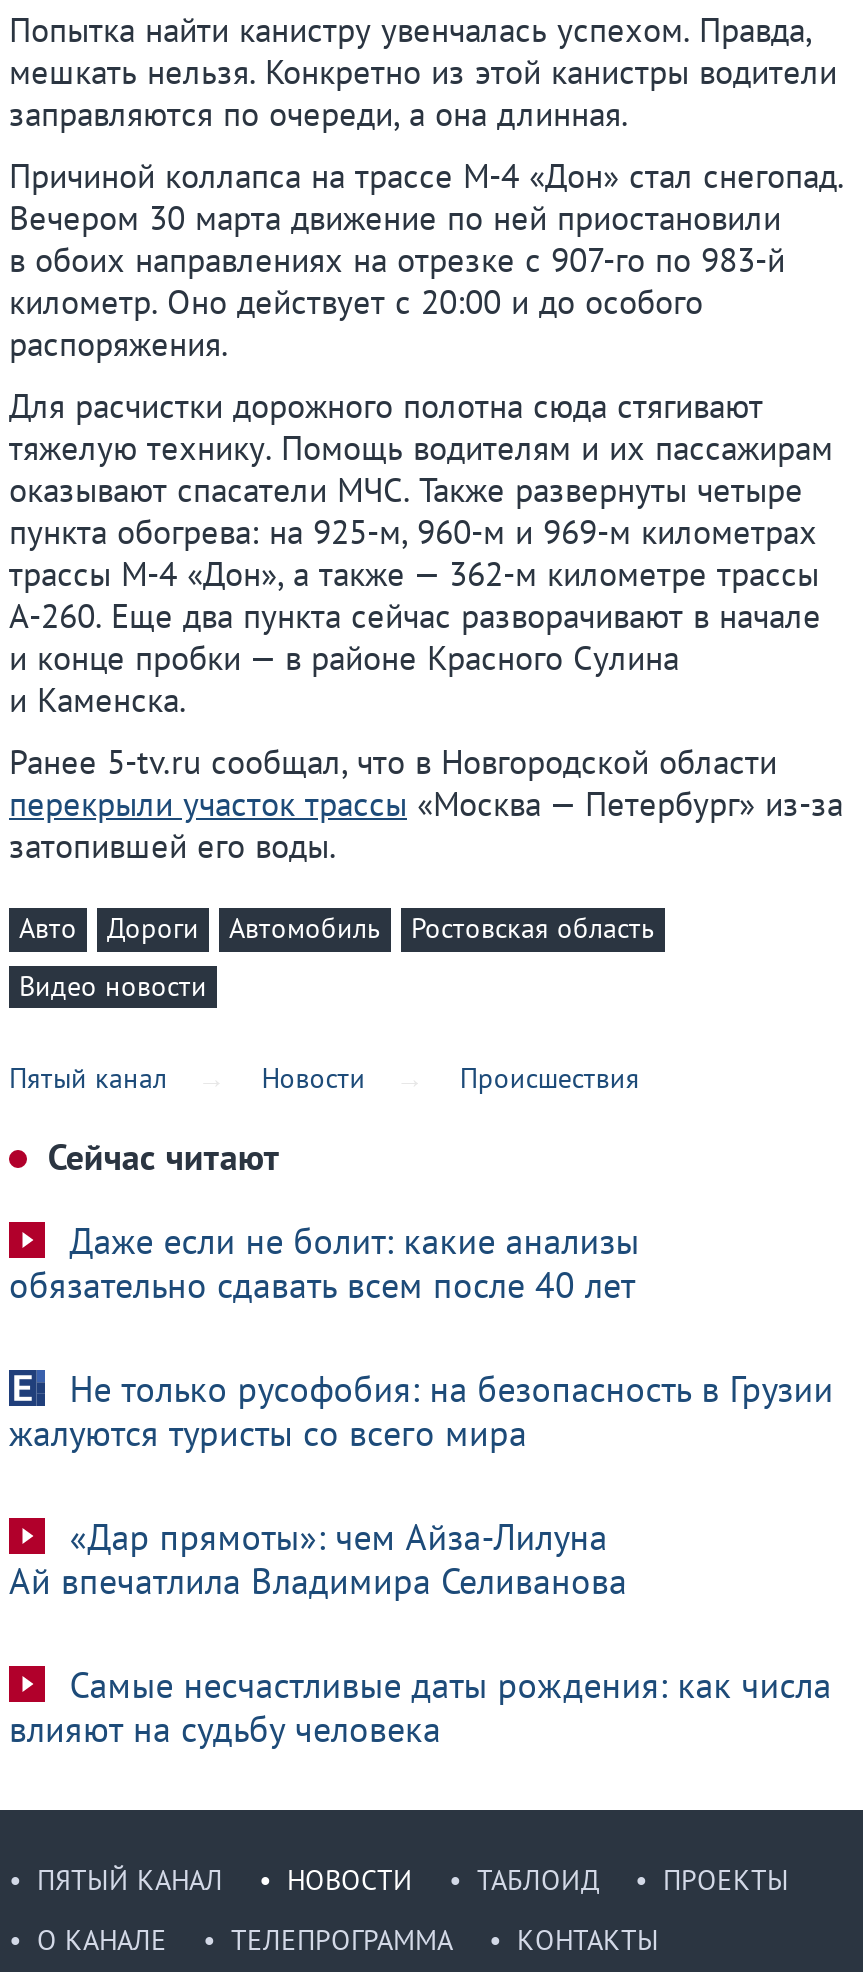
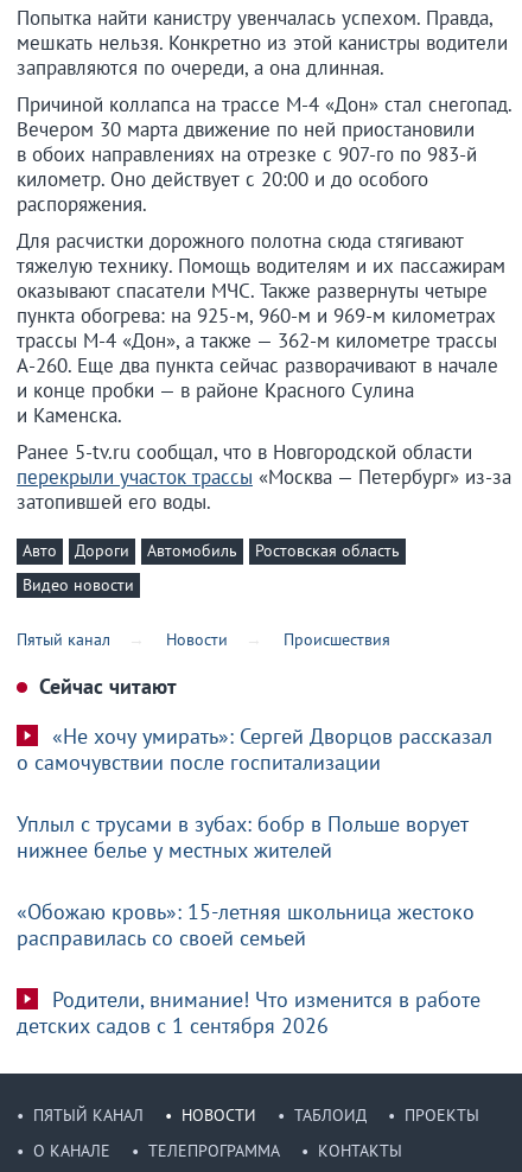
[9,1219,639,1309] Даже если не болит: какие анализы | обязательно сдавать всем после 40 лет -> [17,723,493,776] «Не хочу умирать»: Сергей Дворцов рассказал | о самочувствии после госпитализации
[9,1367,833,1457] Не только русофобия: на безопасность в Грузии | жалуются туристы со всего мира -> [17,811,469,864] Уплыл с трусами в зубах: бобр в Польше ворует | нижнее белье у местных жителей
[9,1515,627,1605] «Дар прямоты»: чем Айза-Лилуна | Ай впечатлила Владимира Селиванова -> [17,898,475,952] «Обожаю кровь»: 15-летняя школьница жестоко | расправилась со своей семьей
[9,1663,831,1753] Самые несчастливые даты рождения: как числа | влияют на судьбу человека -> [17,986,481,1039] Родители, внимание! Что изменится в работе | детских садов с 1 сентября 2026

